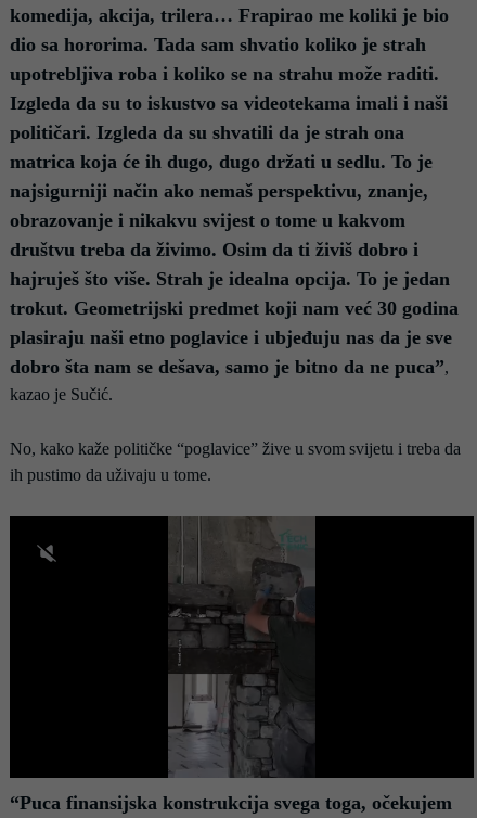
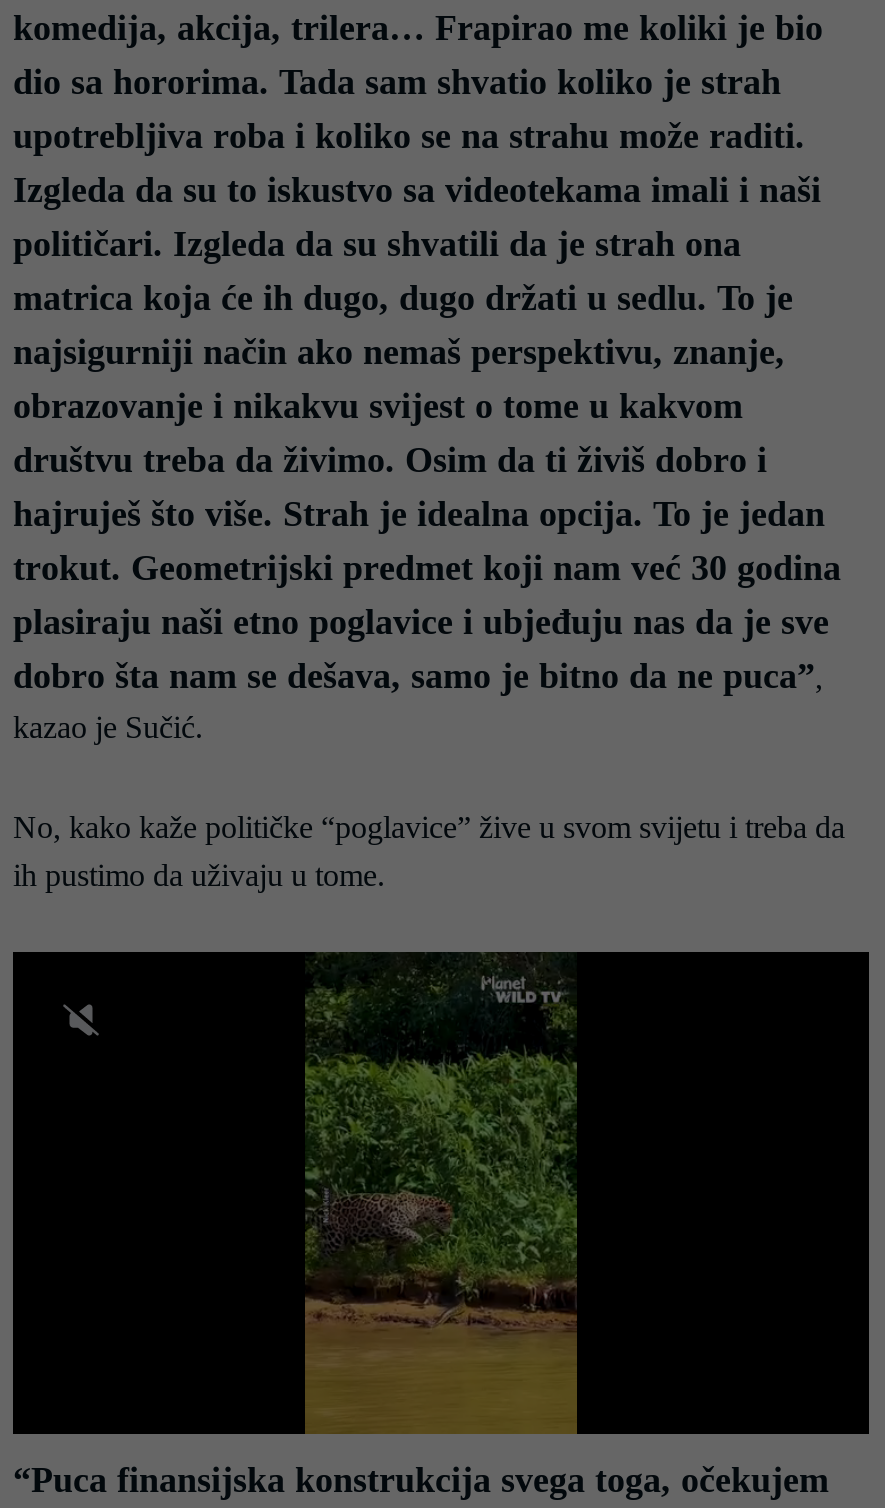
[167,515,317,779] [image] -> [303,952,579,1436] [image]

